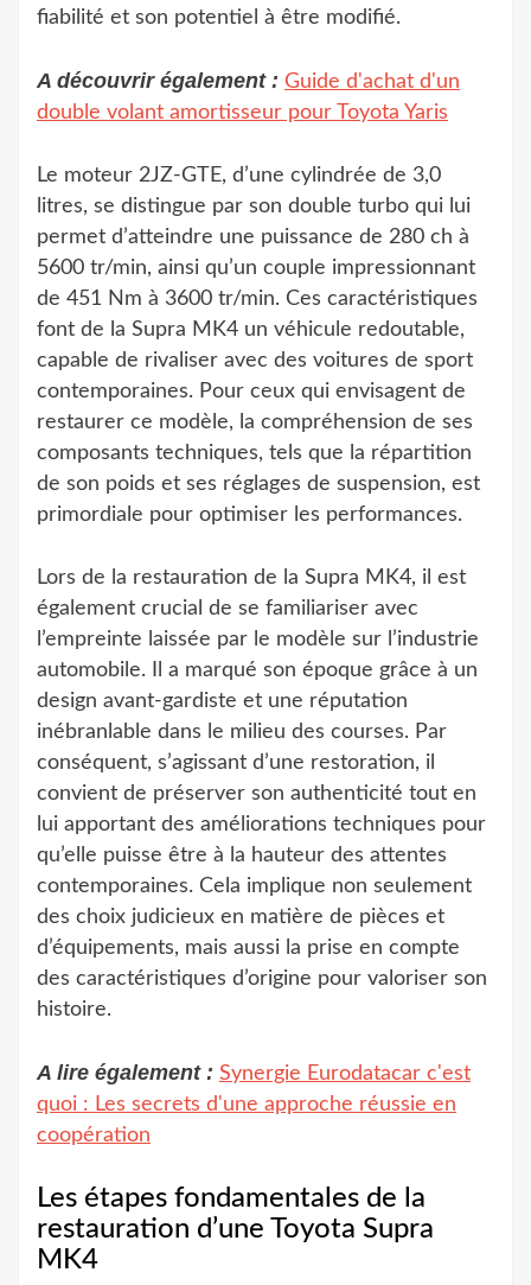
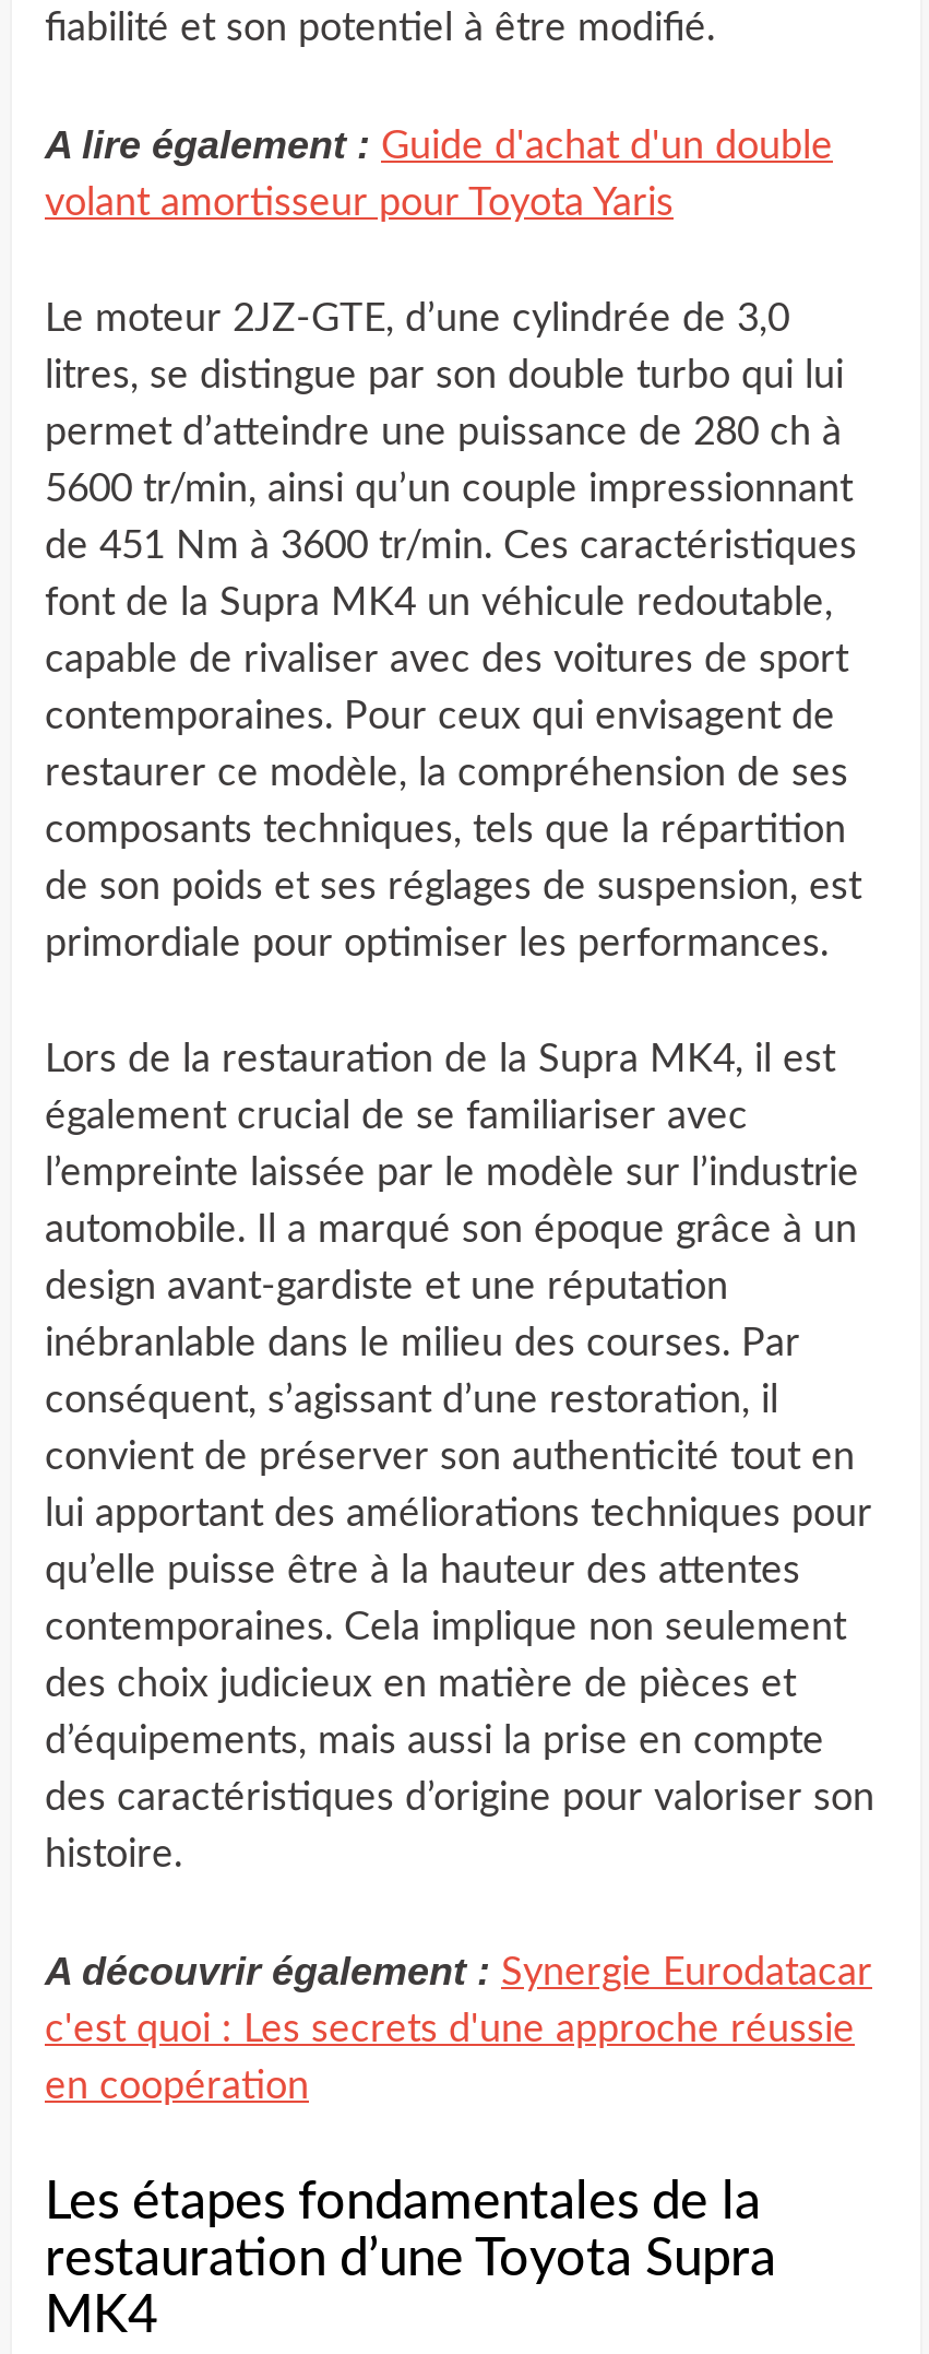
[37,69,460,123] A découvrir également : Guide d'achat d'un | double volant amortisseur pour Toyota Yaris -> [45,123,833,223] A lire également : Guide d'achat d'un double | volant amortisseur pour Toyota Yaris
[37,1061,471,1146] A lire également : Synergie Eurodatacar c'est | quoi : Les secrets d'une approche réussie en | coopération -> [45,1949,872,2107] A découvrir également : Synergie Eurodatacar | c'est quoi : Les secrets d'une approche réussie | en coopération

